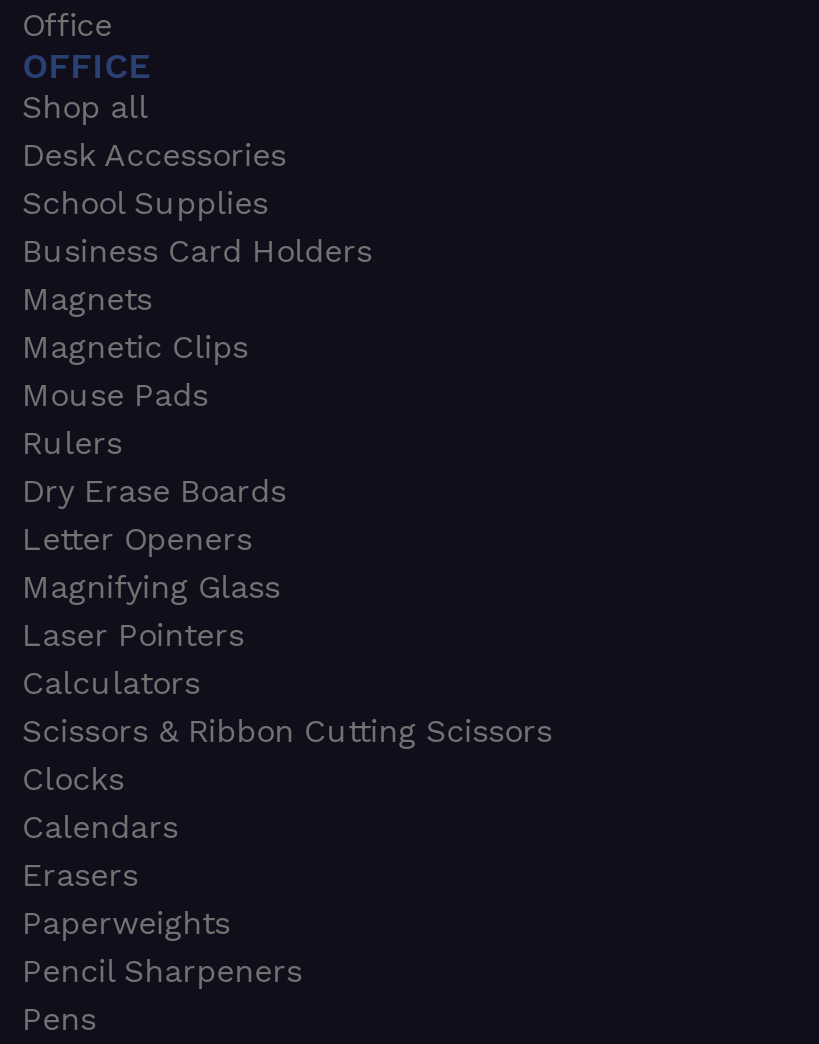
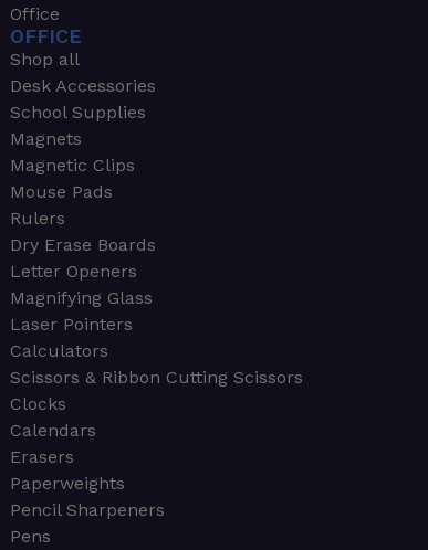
[22,233,372,271] Business Card Holders -> none

